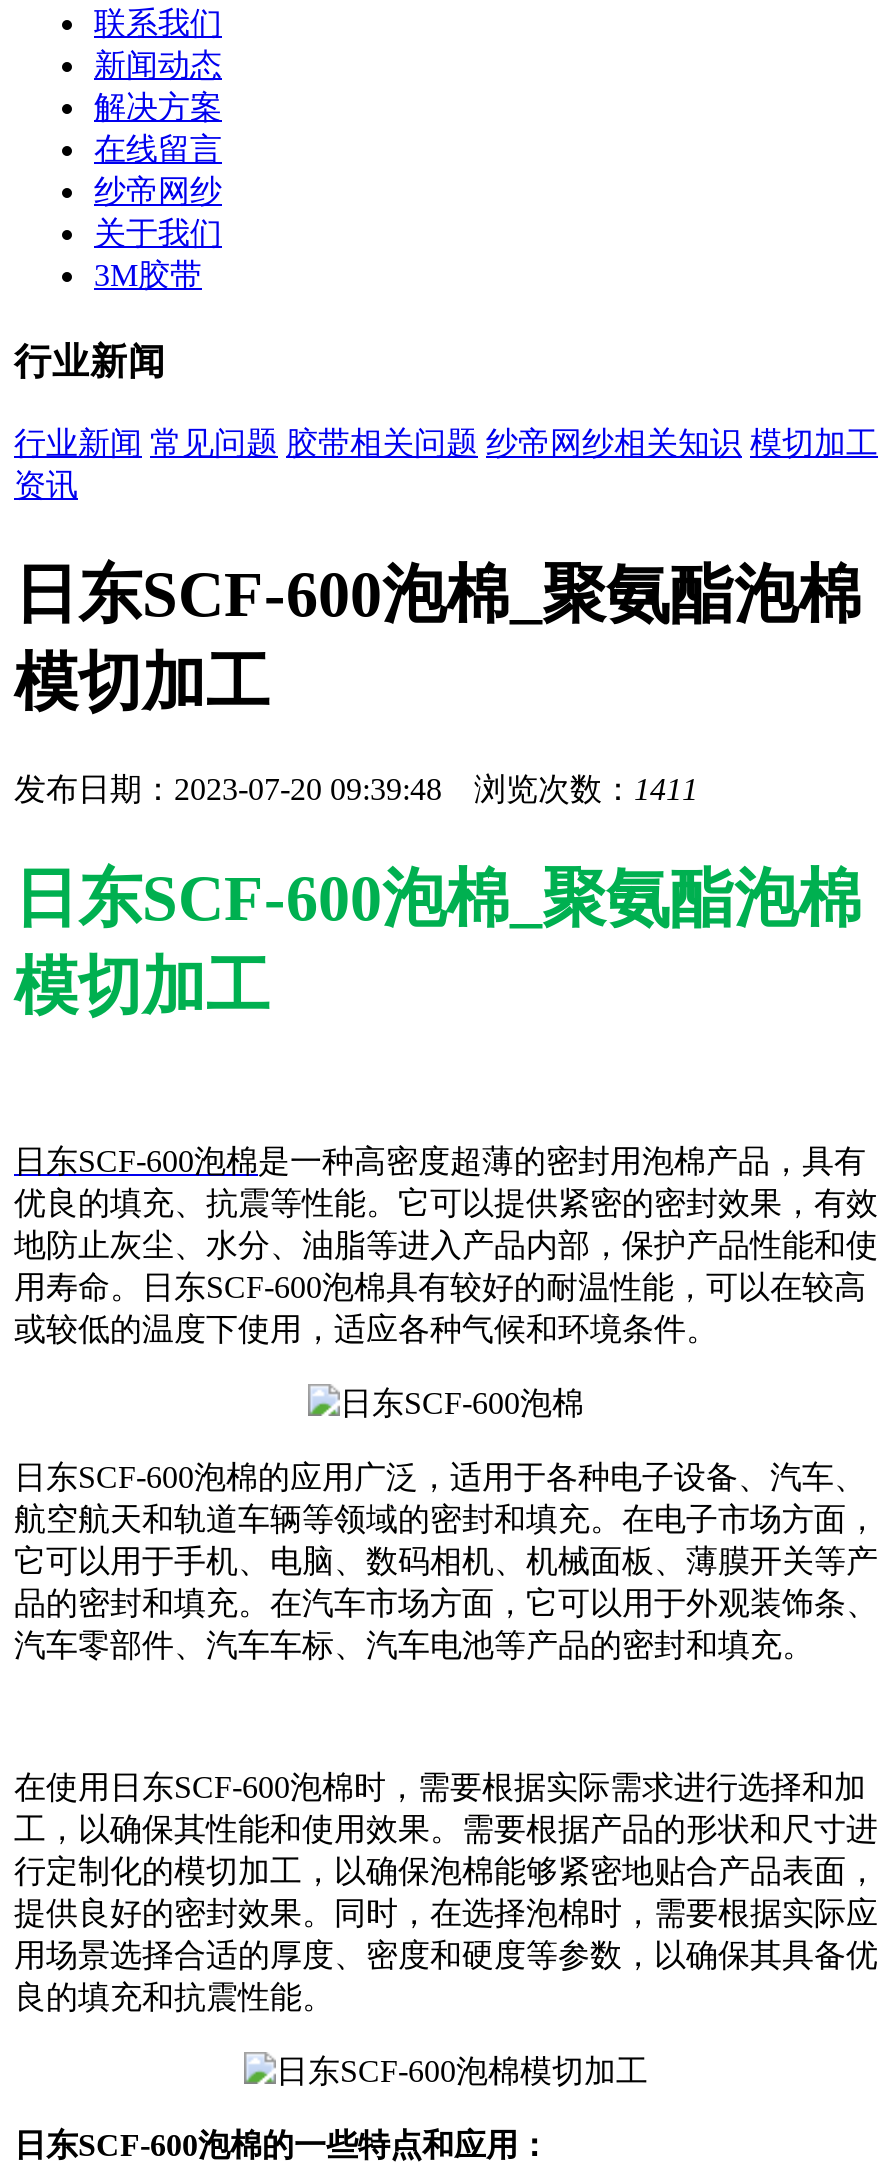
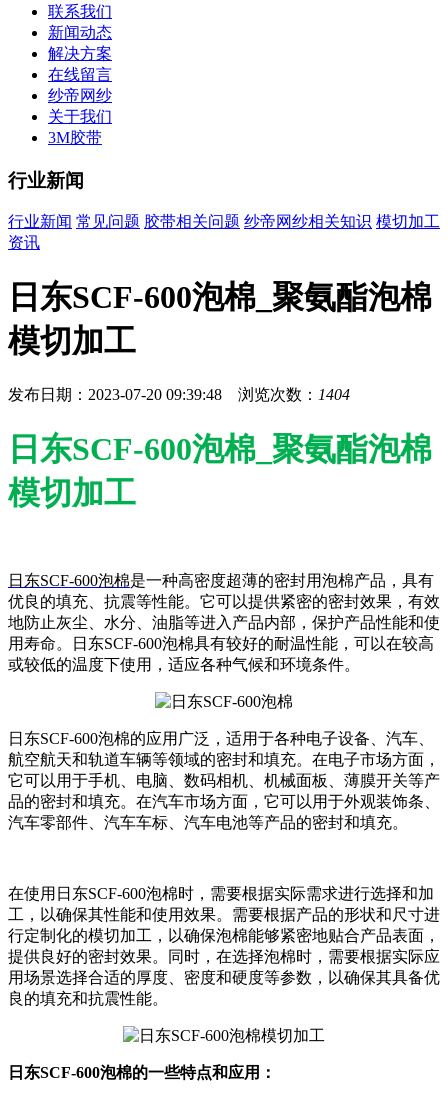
[14,773,698,807] 发布日期：2023-07-20 09:39:48 浏览次数：1411 -> [8,386,350,403] 发布日期：2023-07-20 09:39:48 浏览次数：1404

